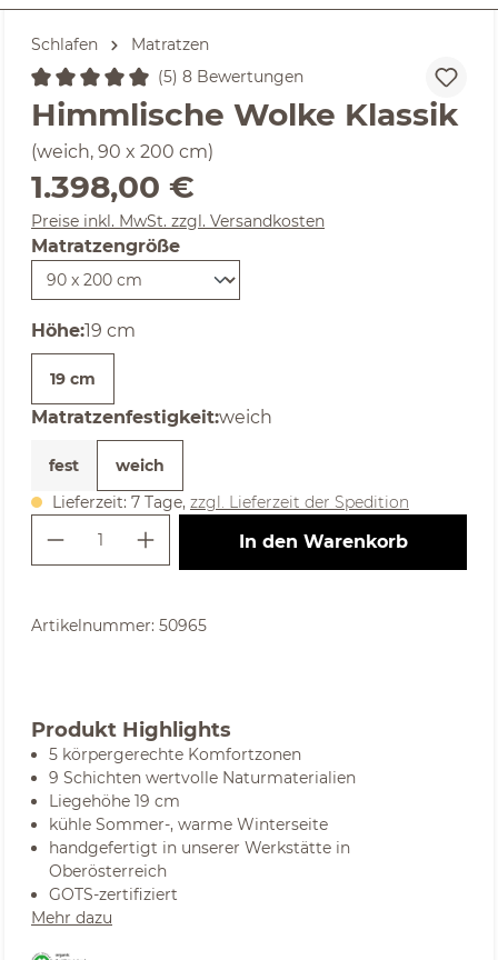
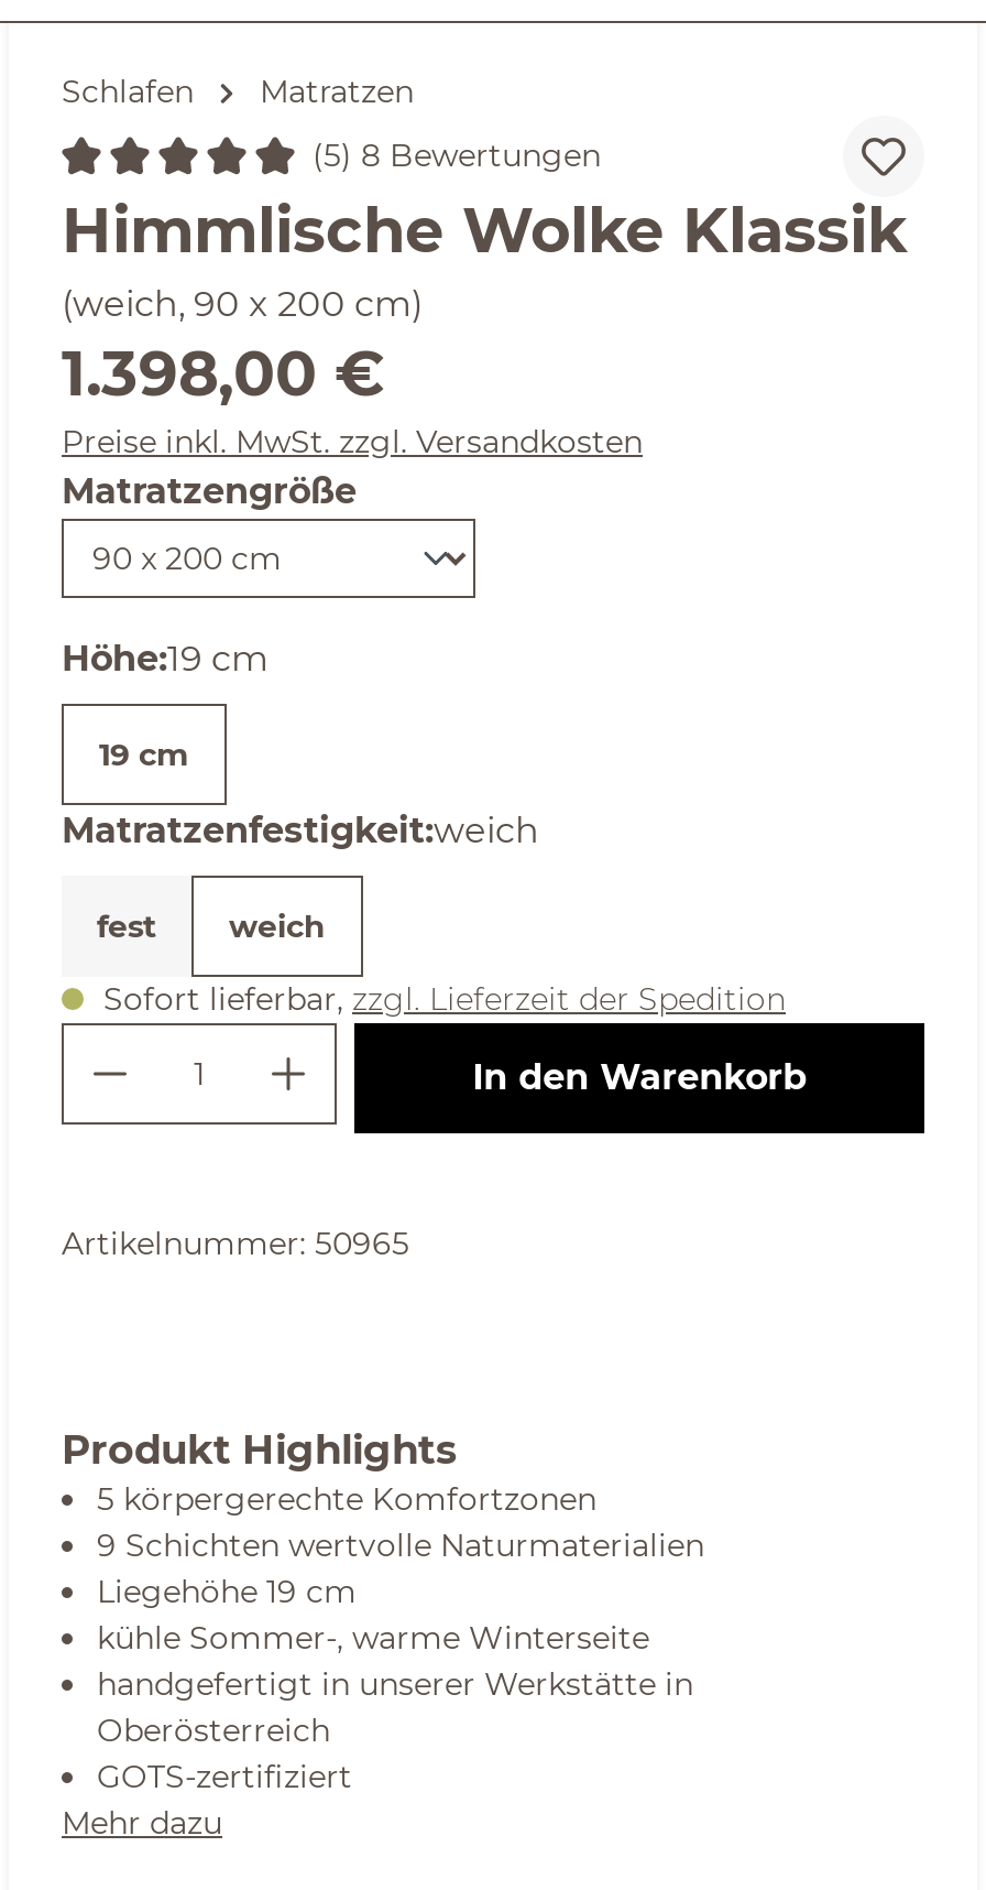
[52,492,409,512] Lieferzeit: 7 Tage, zzgl. Lieferzeit der Spedition -> [103,979,786,1019] Sofort lieferbar, zzgl. Lieferzeit der Spedition

